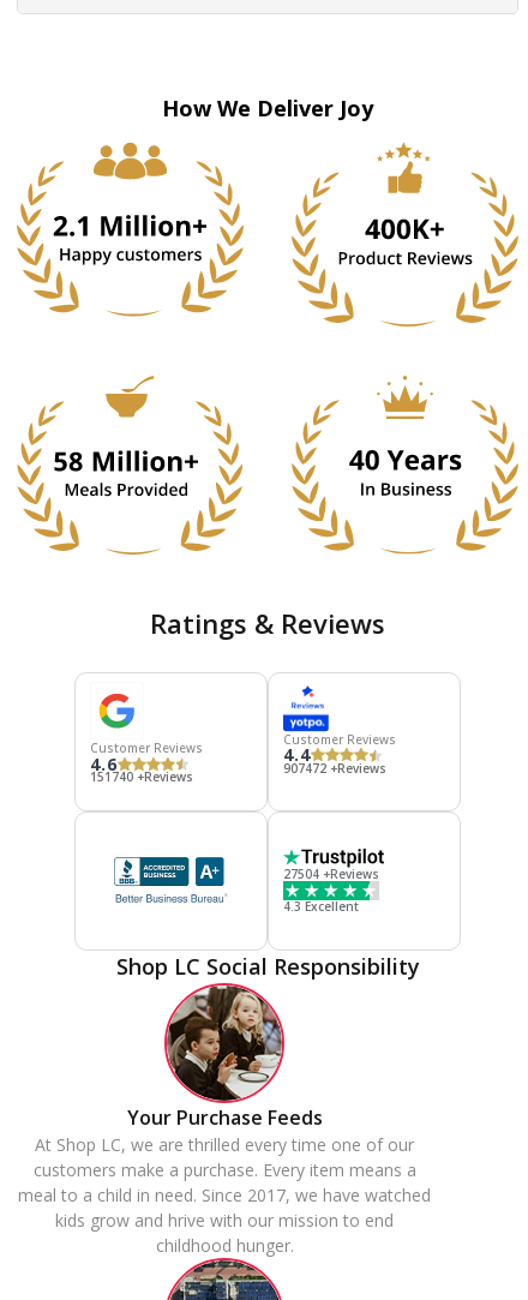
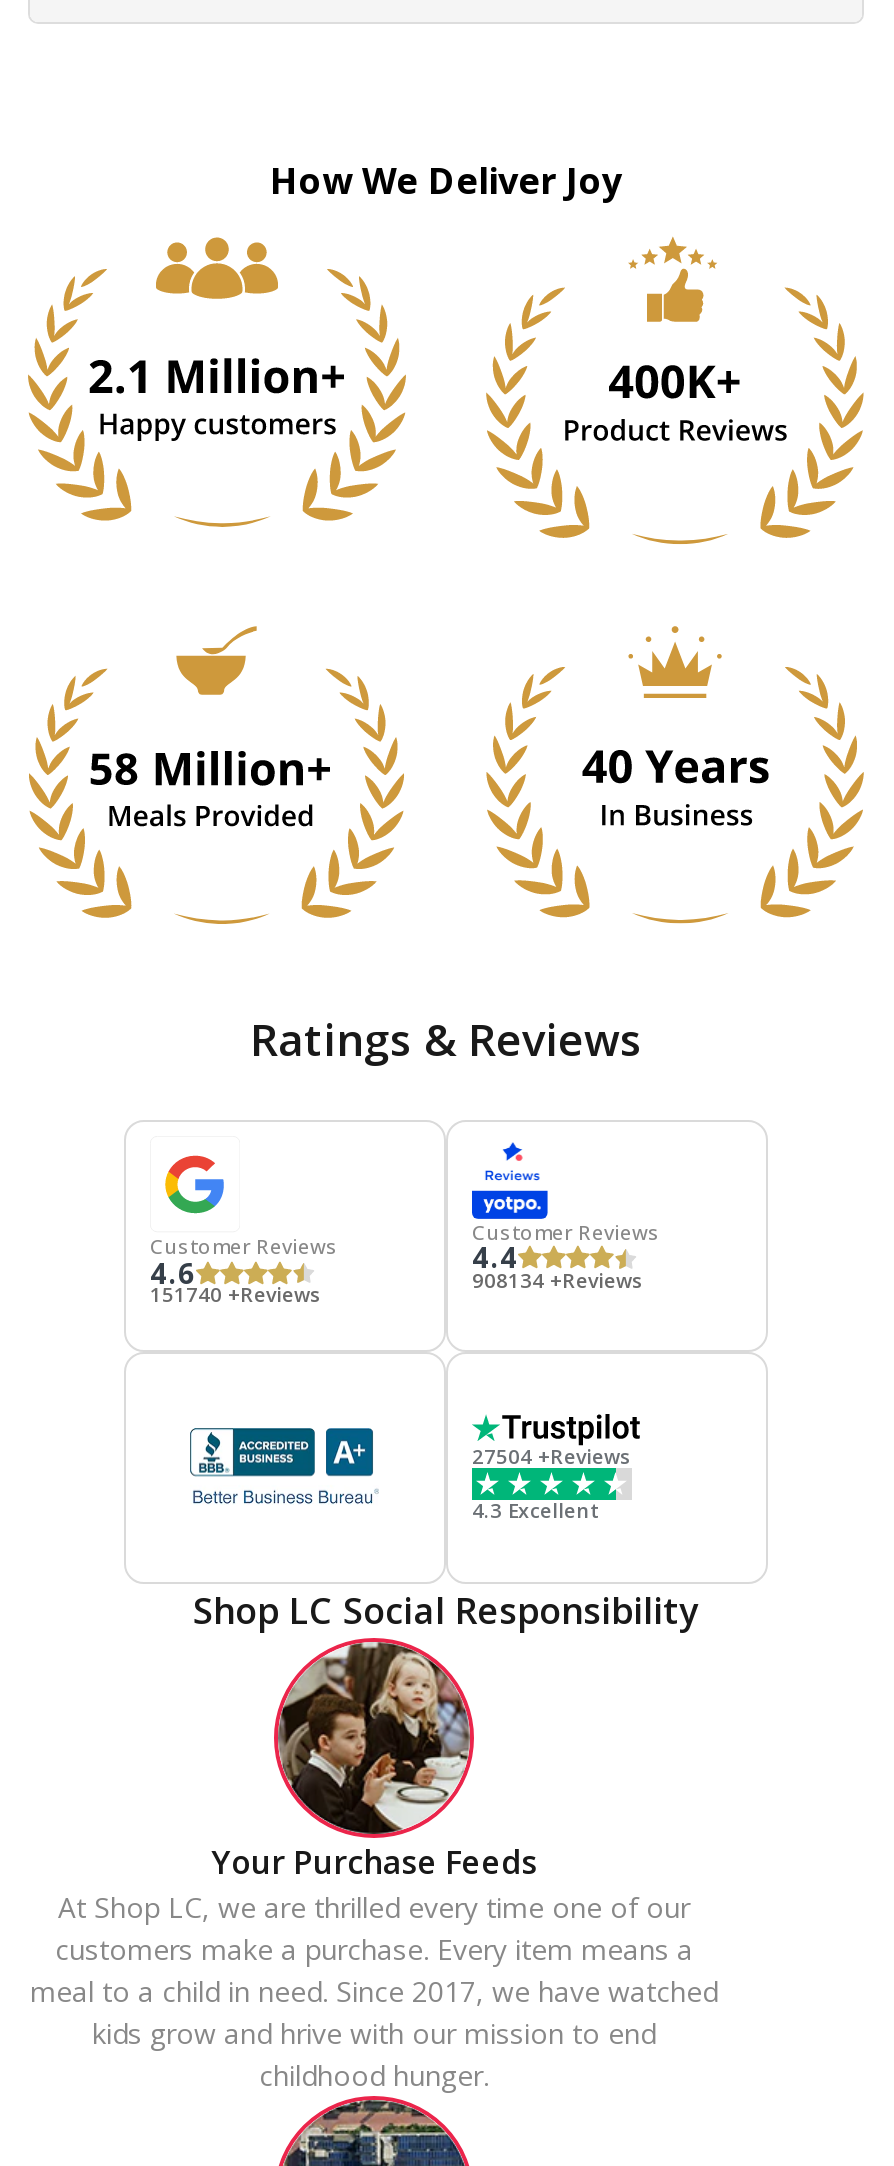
[283,760,386,776] 907472 +Reviews -> [472,1266,644,1294] 908134 +Reviews

